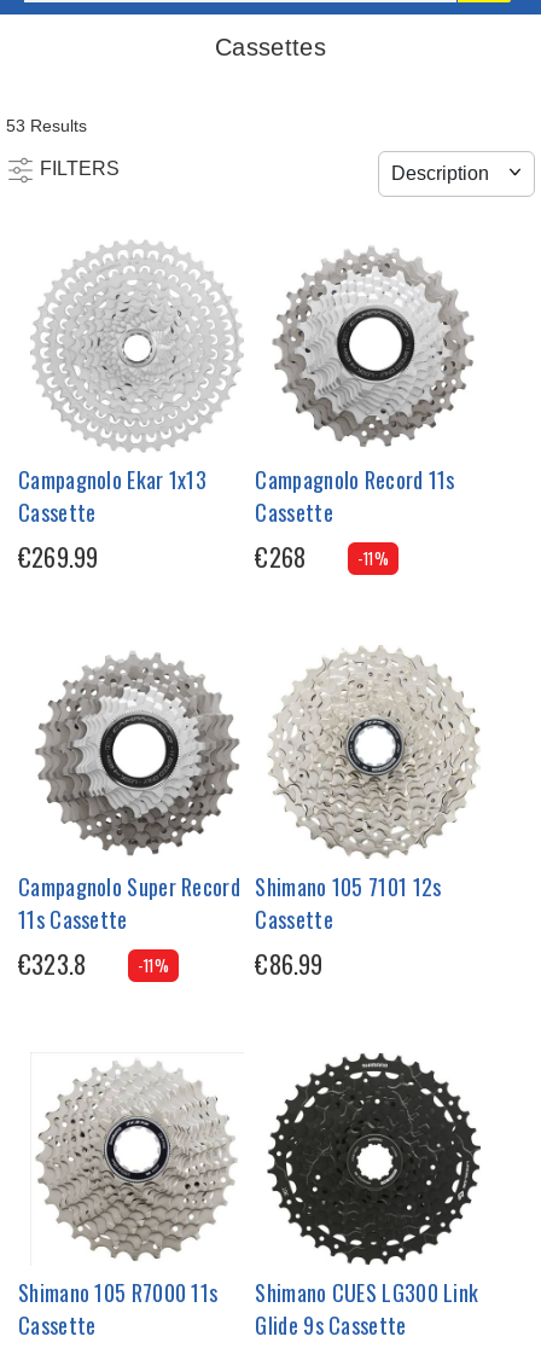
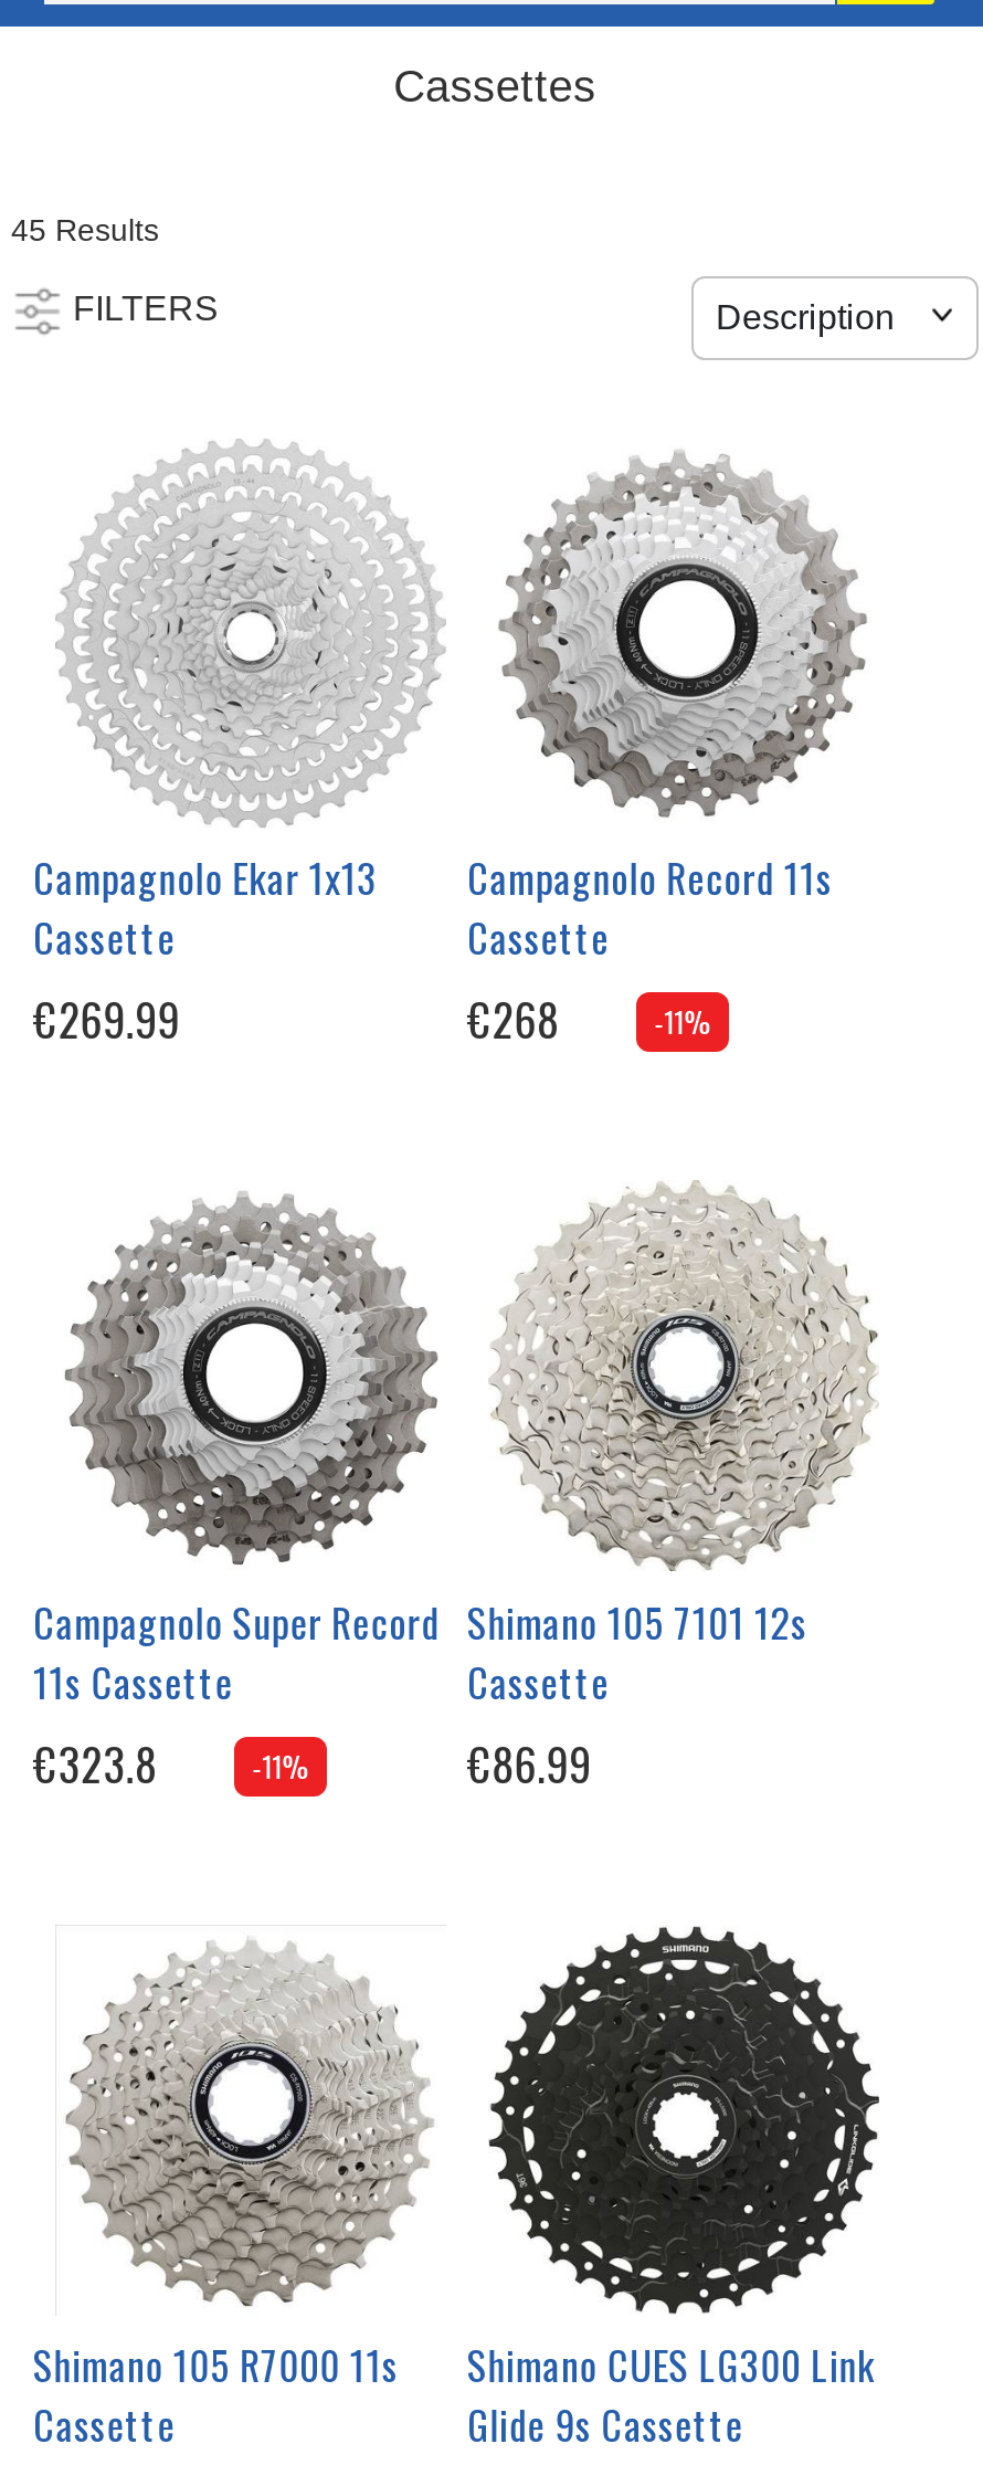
[6,116,87,135] 53 Results -> [11,212,159,247] 45 Results

